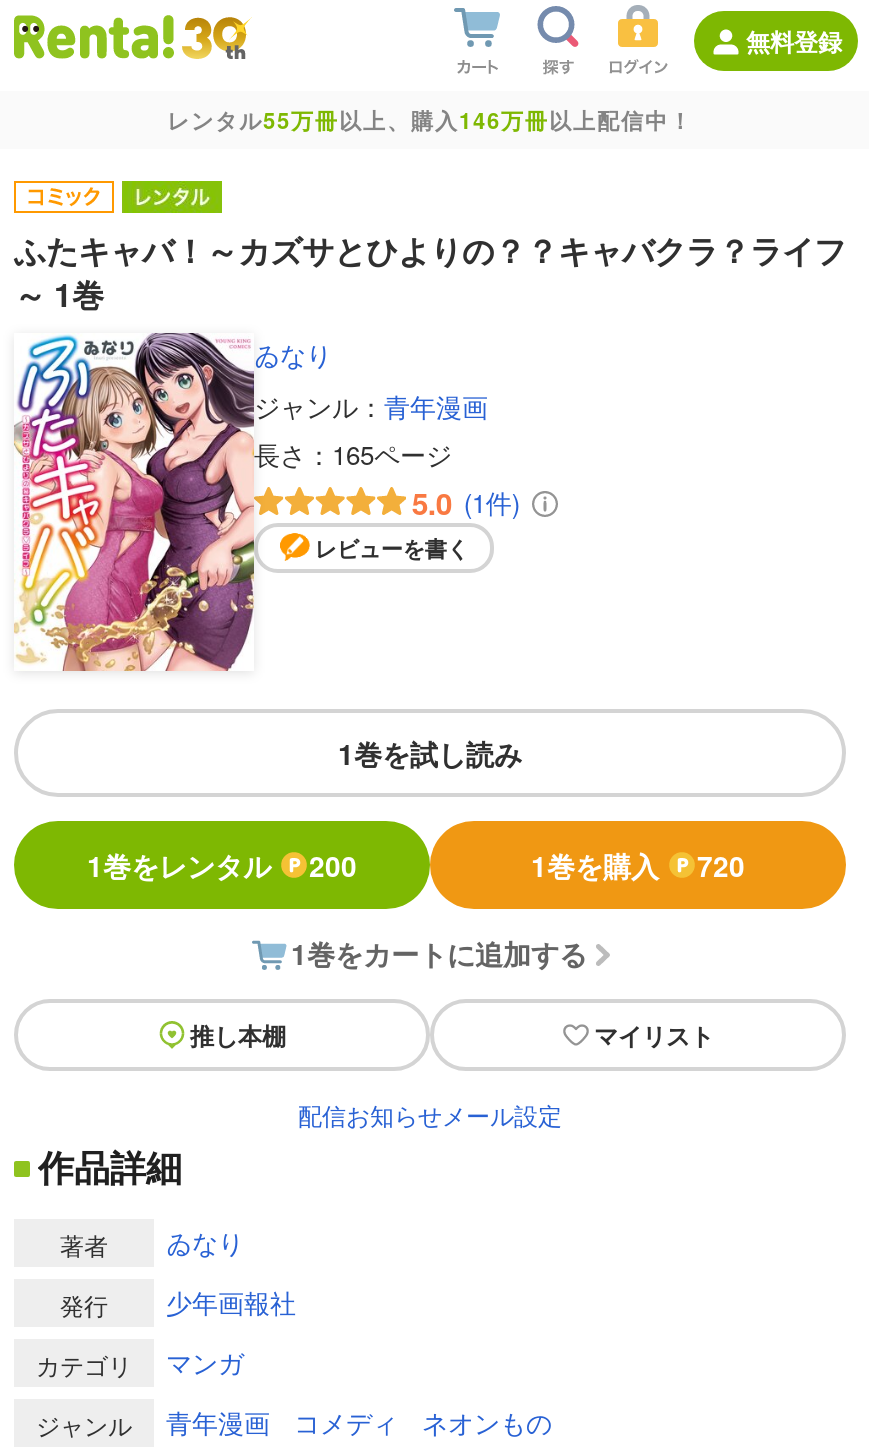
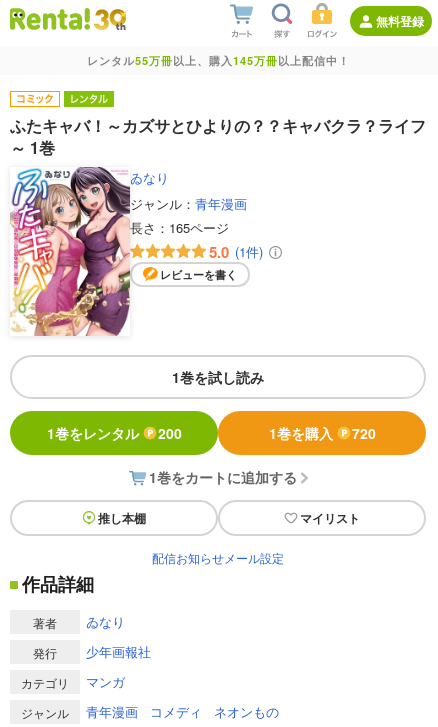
[167,105,693,135] レンタル55万冊以上、購入146万冊以上配信中！ -> [86,53,349,68] レンタル55万冊以上、購入145万冊以上配信中！

